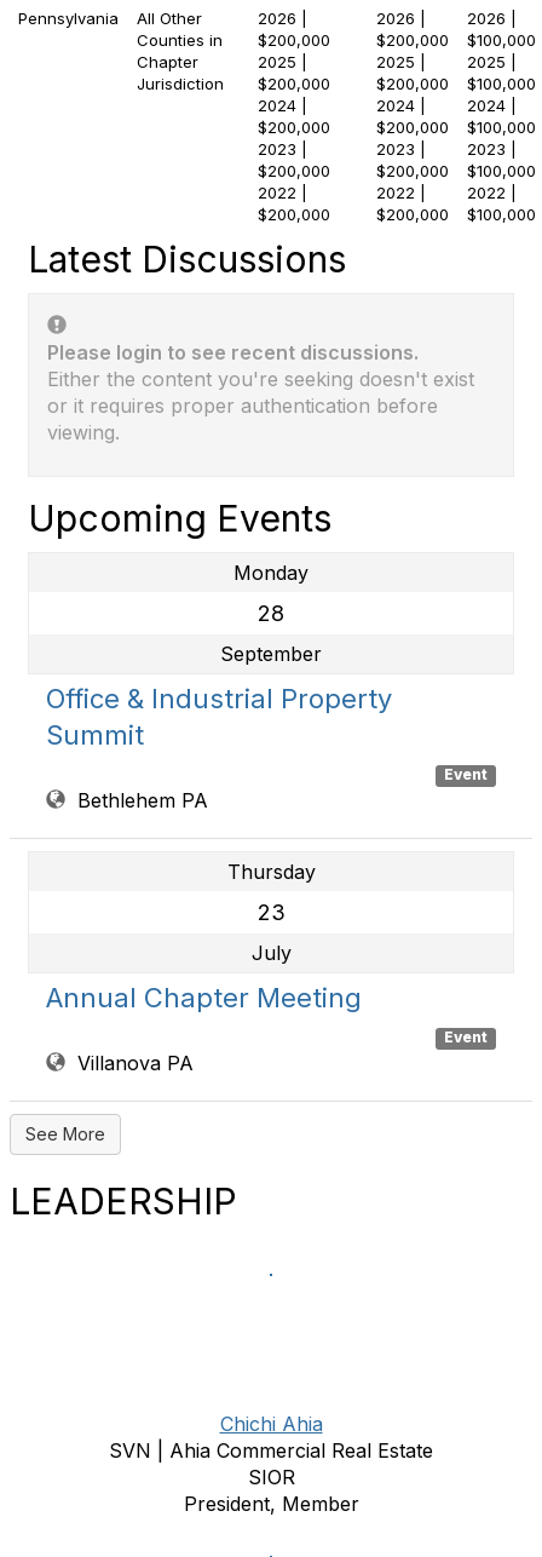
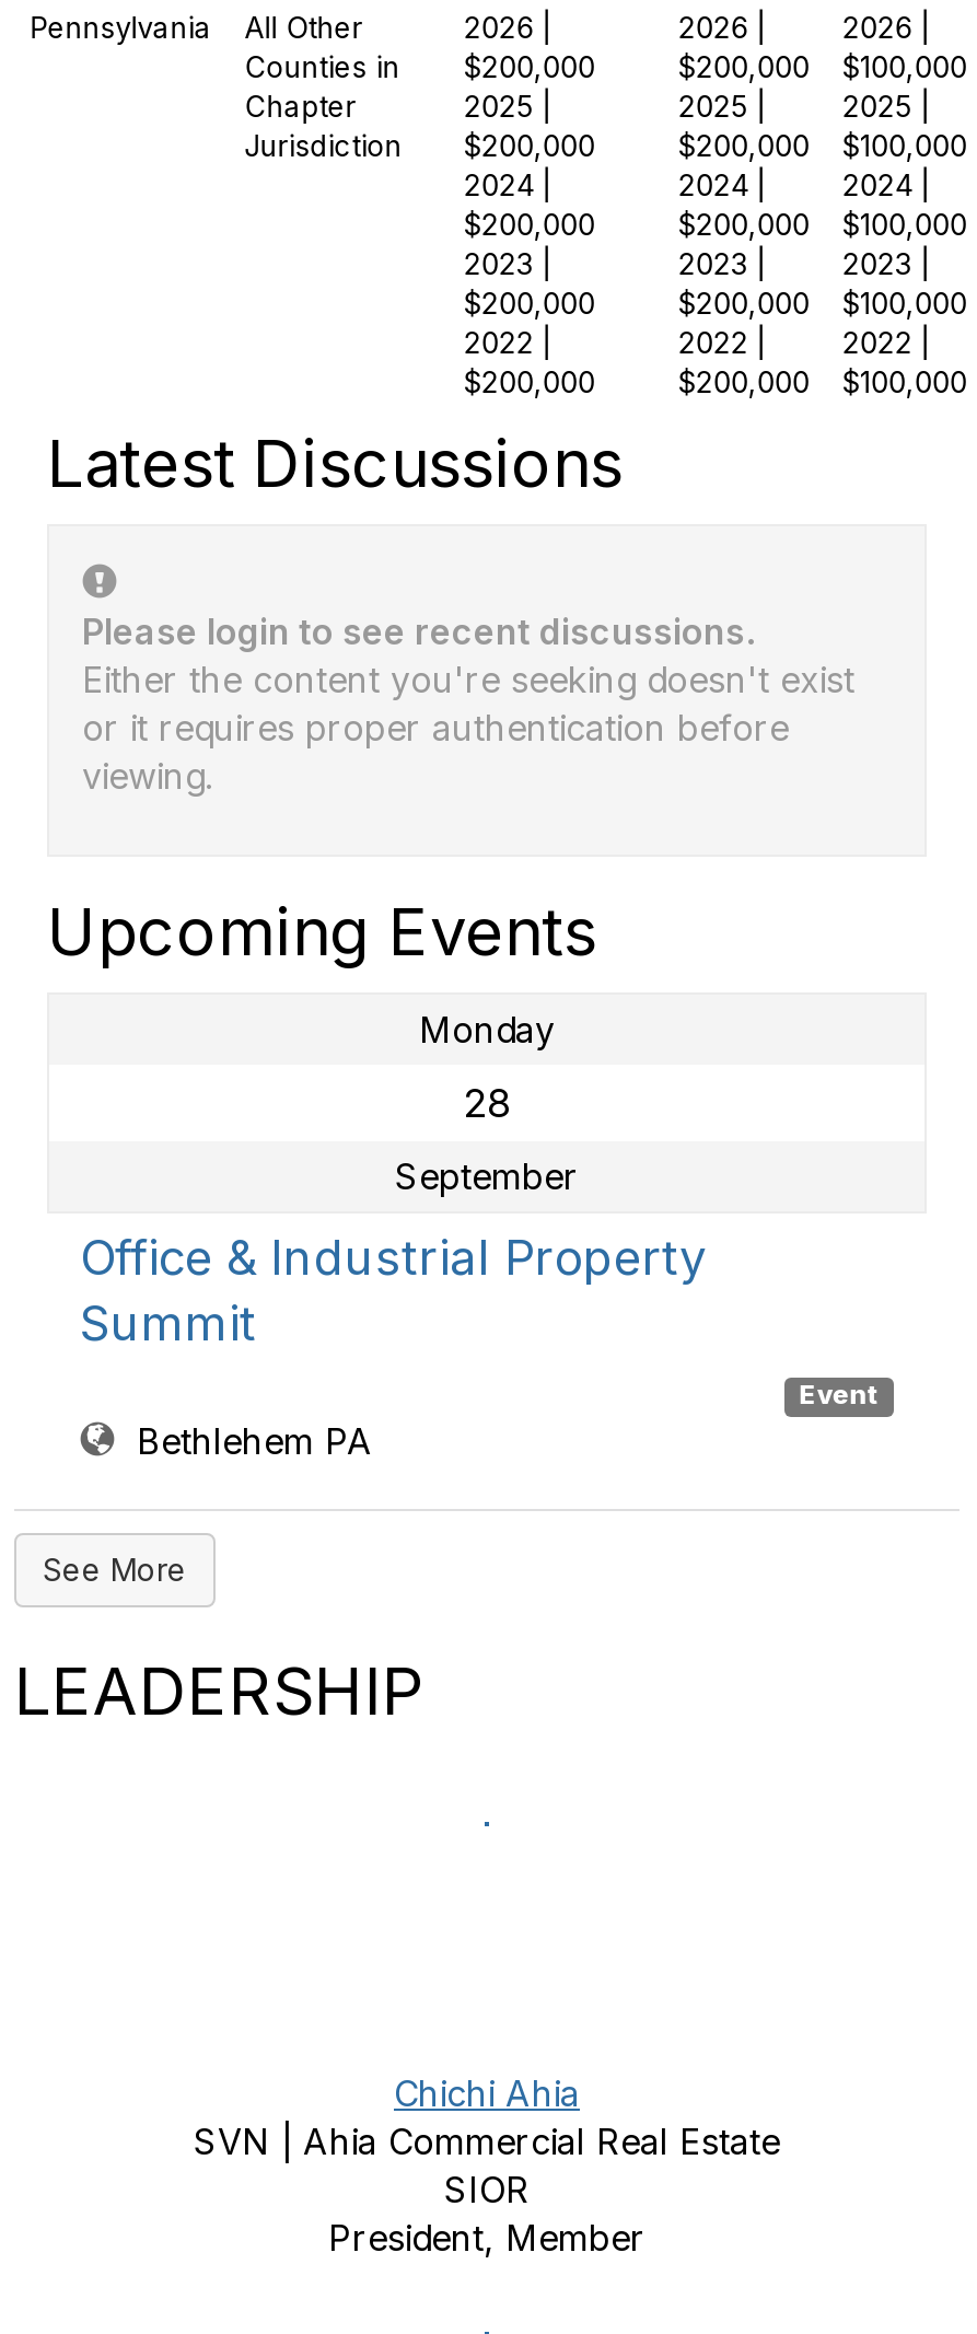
[46,860,487,1075] Thursday | 23 | July | Annual Chapter Meeting | Event | Villanova PA -> none

